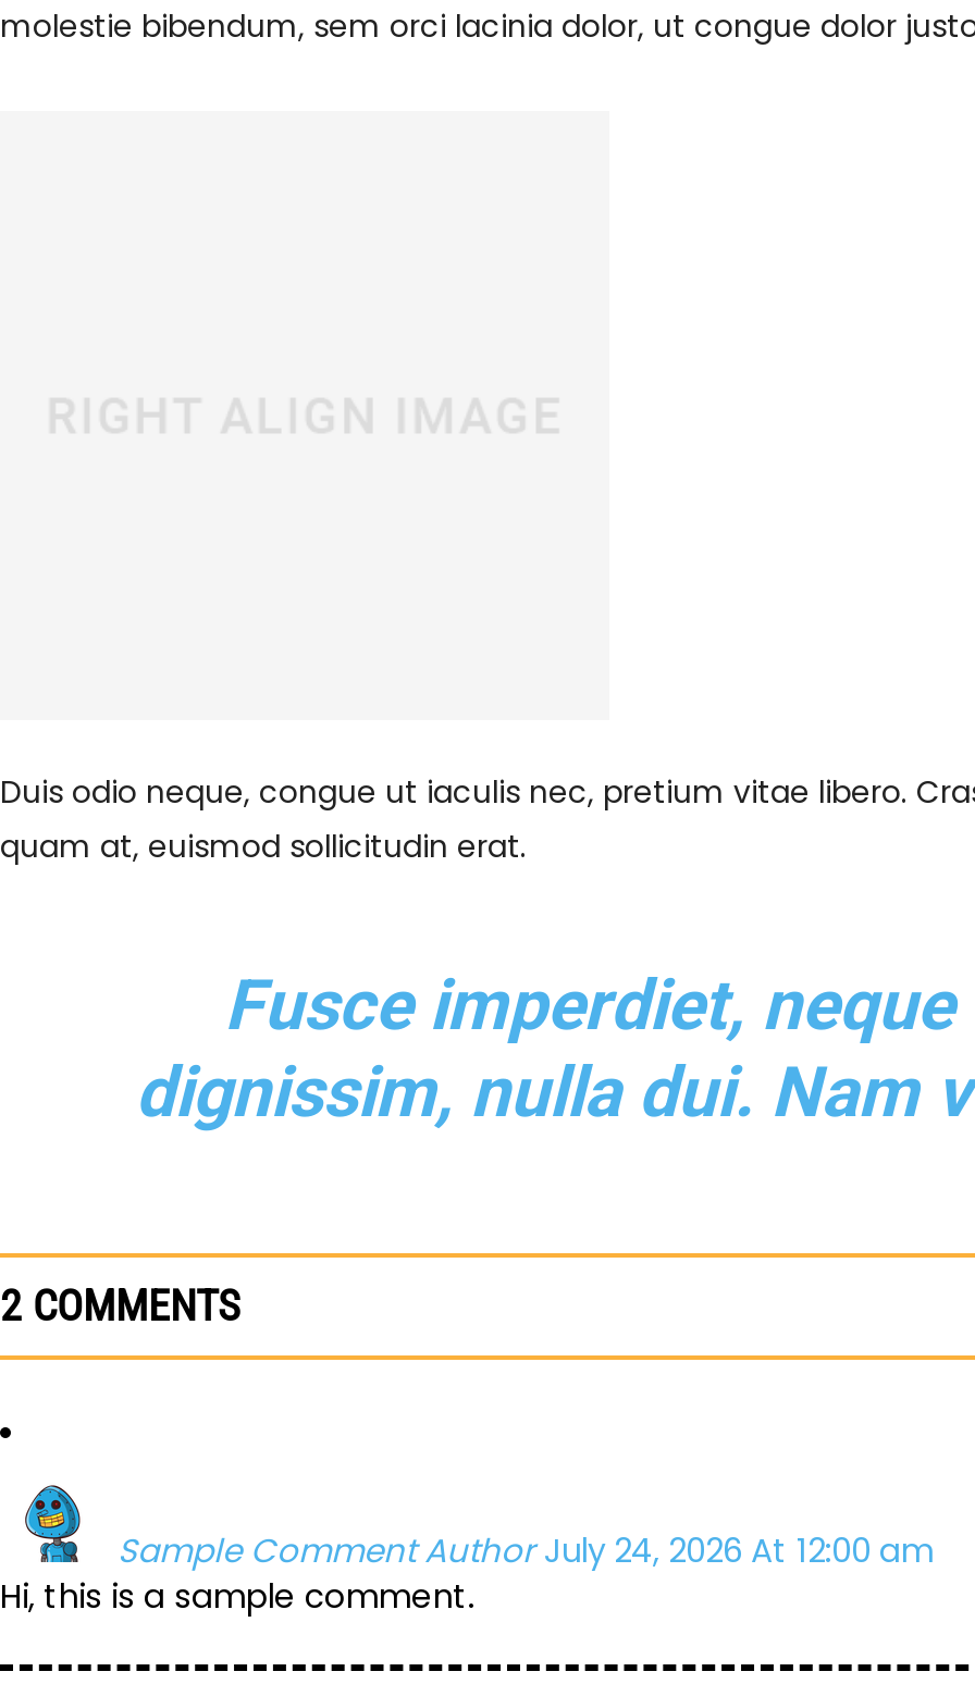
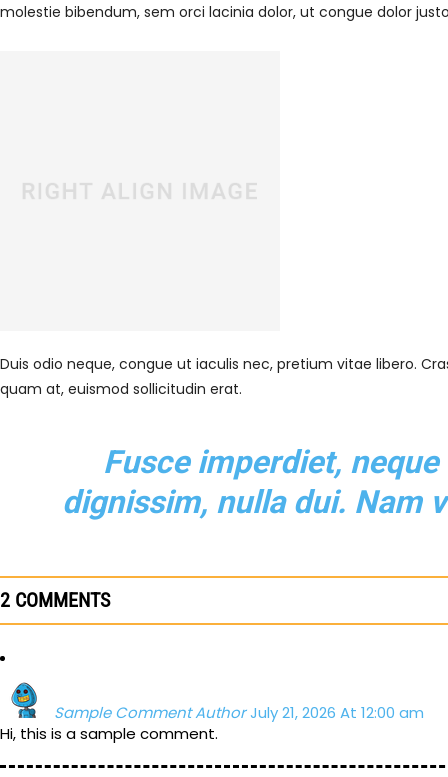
[118,1528,934,1574] Sample Comment Author July 24, 2026 At 12:00 am -> [54,702,424,723] Sample Comment Author July 21, 2026 At 12:00 am

